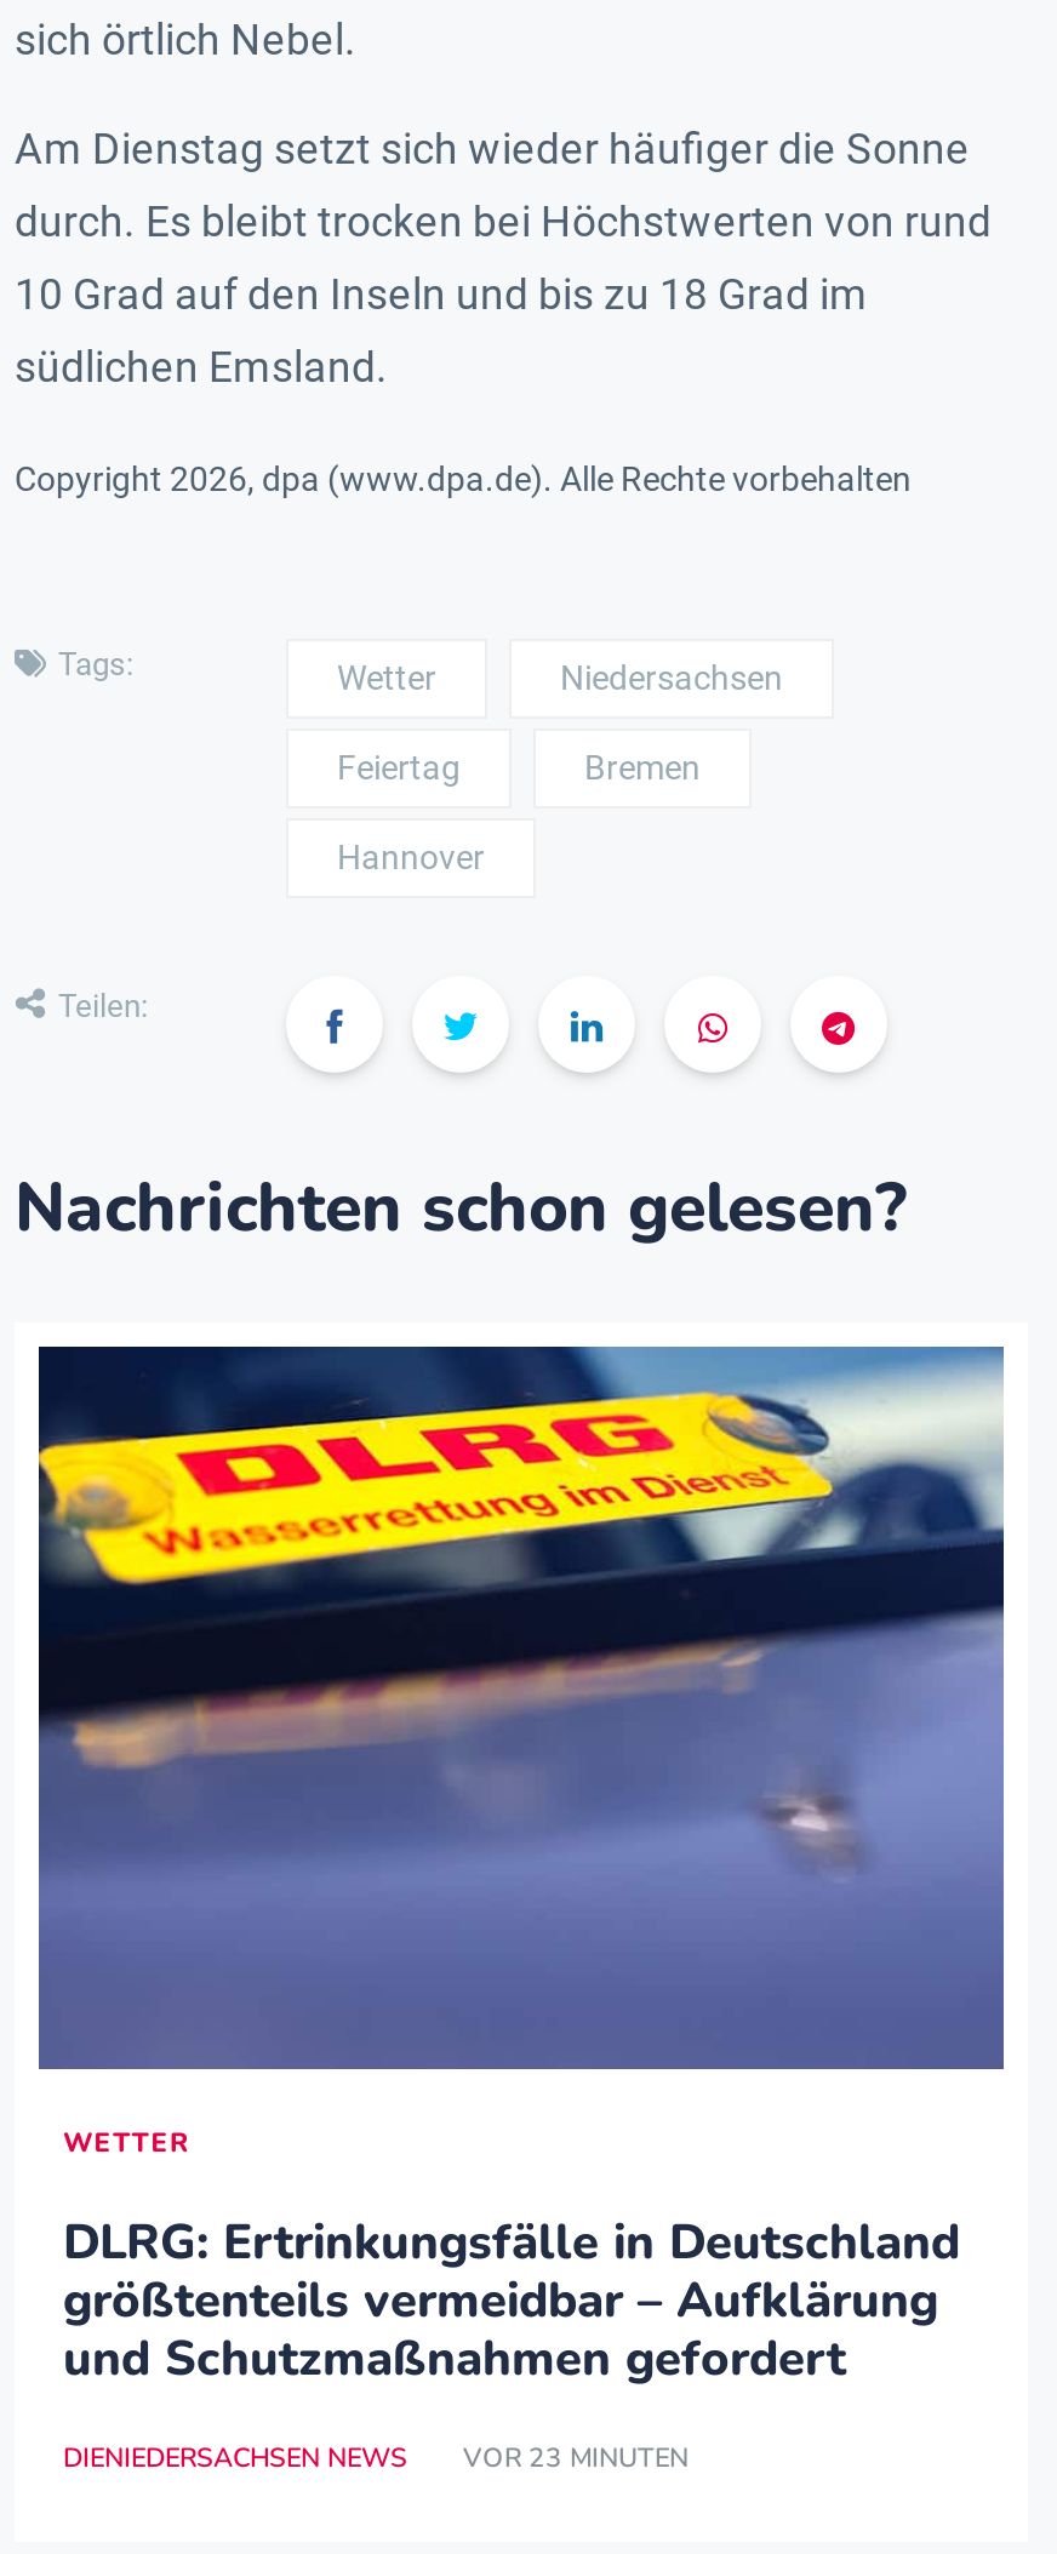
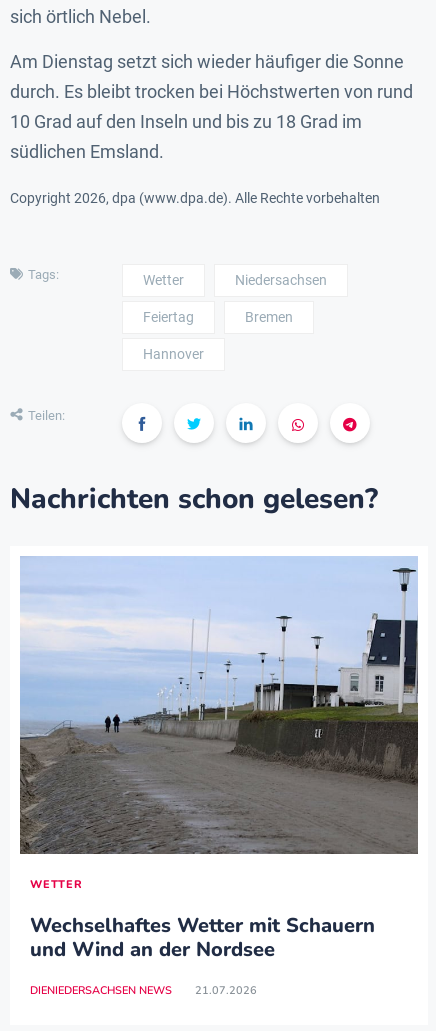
[36,1344,1006,2072] [image] -> [19,556,419,855] [image]
[63,2210,960,2392] DLRG: Ertrinkungsfälle in Deutschland | größtenteils vermeidbar – Aufklärung | und Schutzmaßnahmen gefordert -> [30,912,375,963] Wechselhaftes Wetter mit Schauern | und Wind an der Nordsee
[63,2440,689,2476] DIENIEDERSACHSEN NEWS VOR 23 MINUTEN -> [30,983,257,998] DIENIEDERSACHSEN NEWS 21.07.2026

